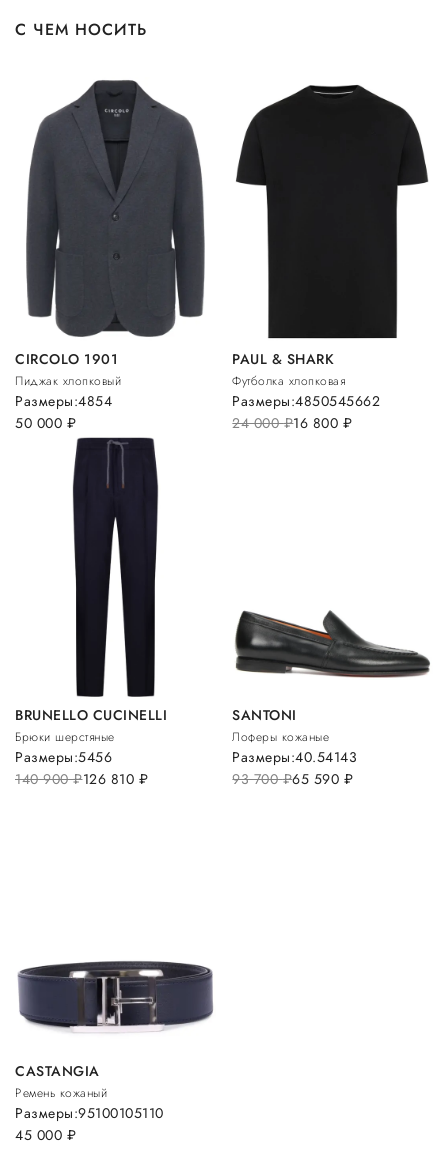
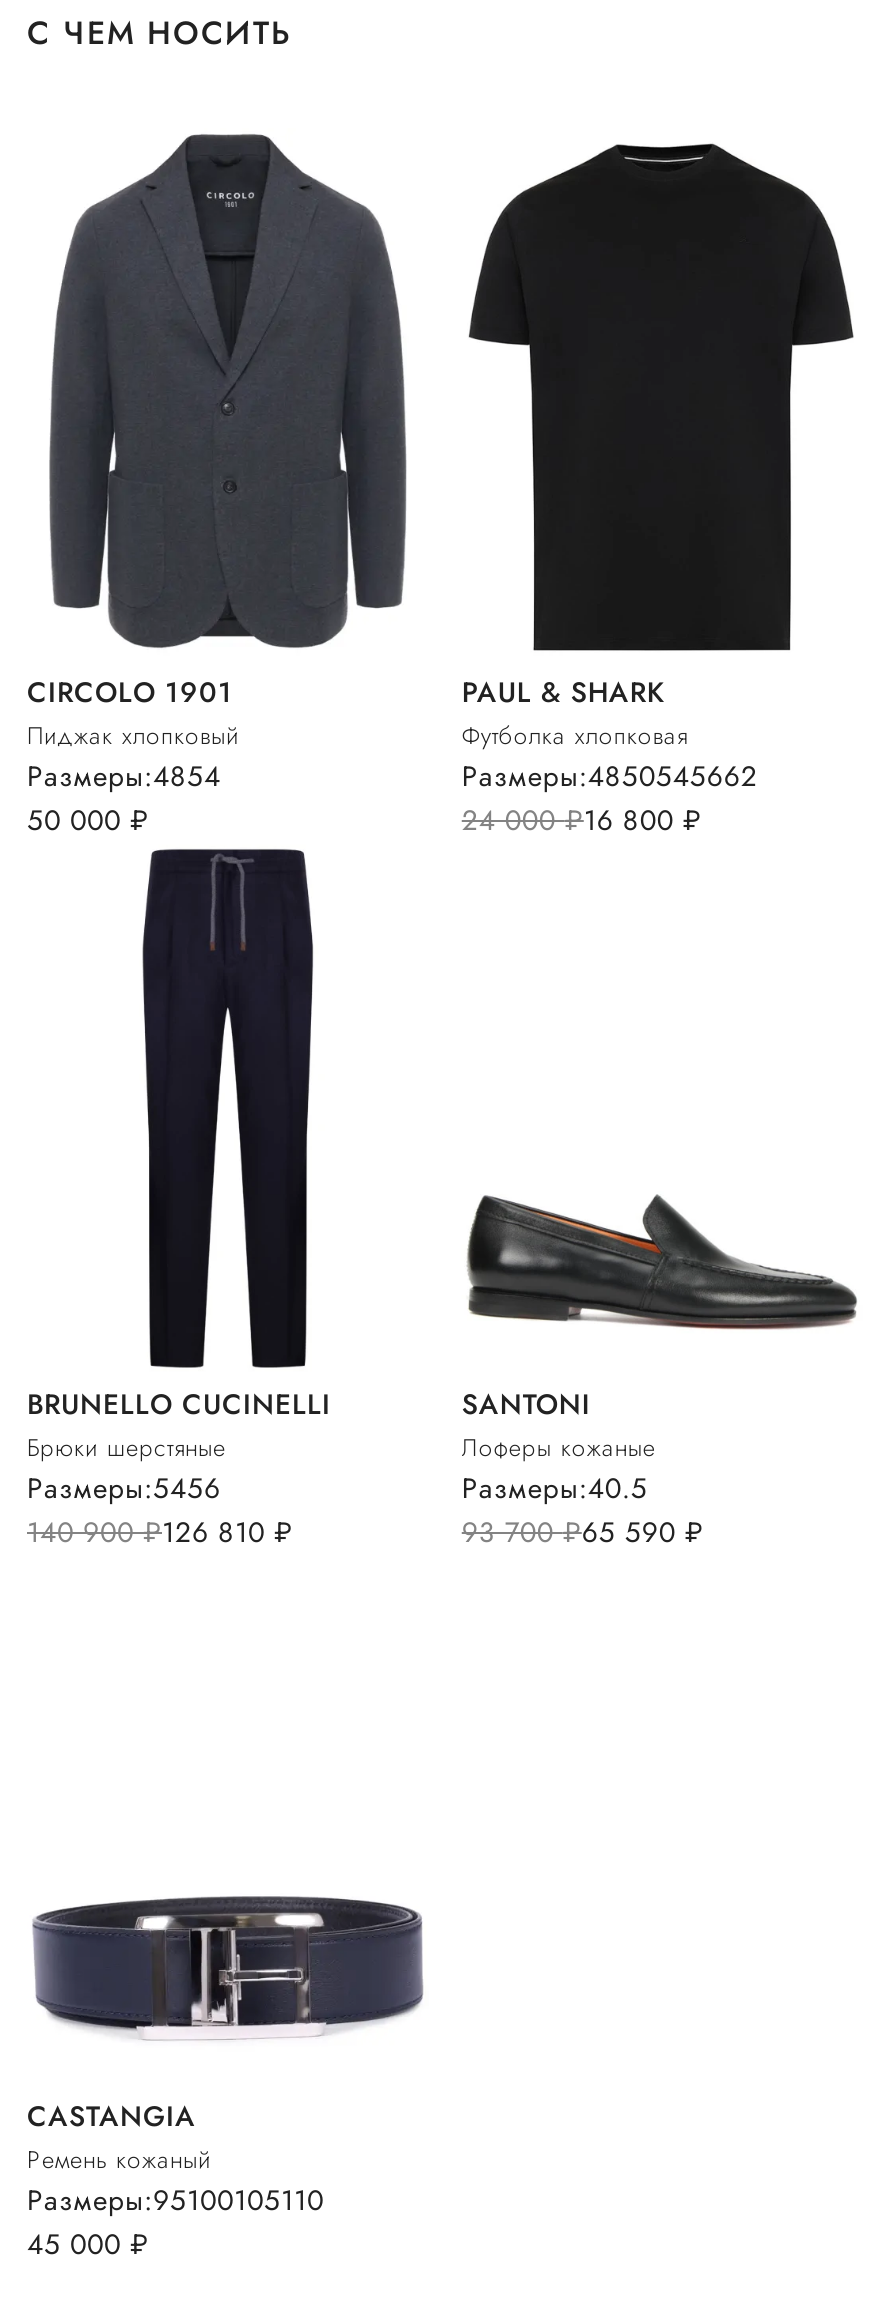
[232,747,357,767] Размеры:40.54143 -> [462,1468,648,1508] Размеры:40.5

